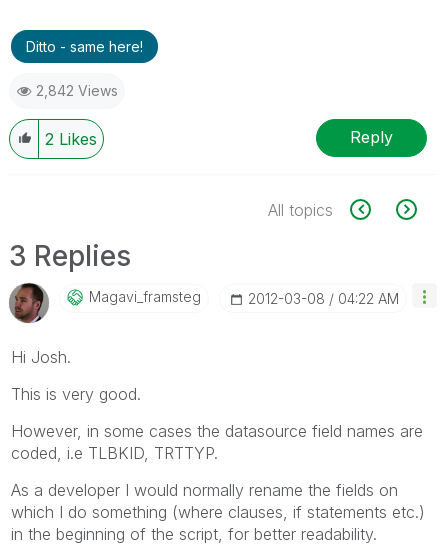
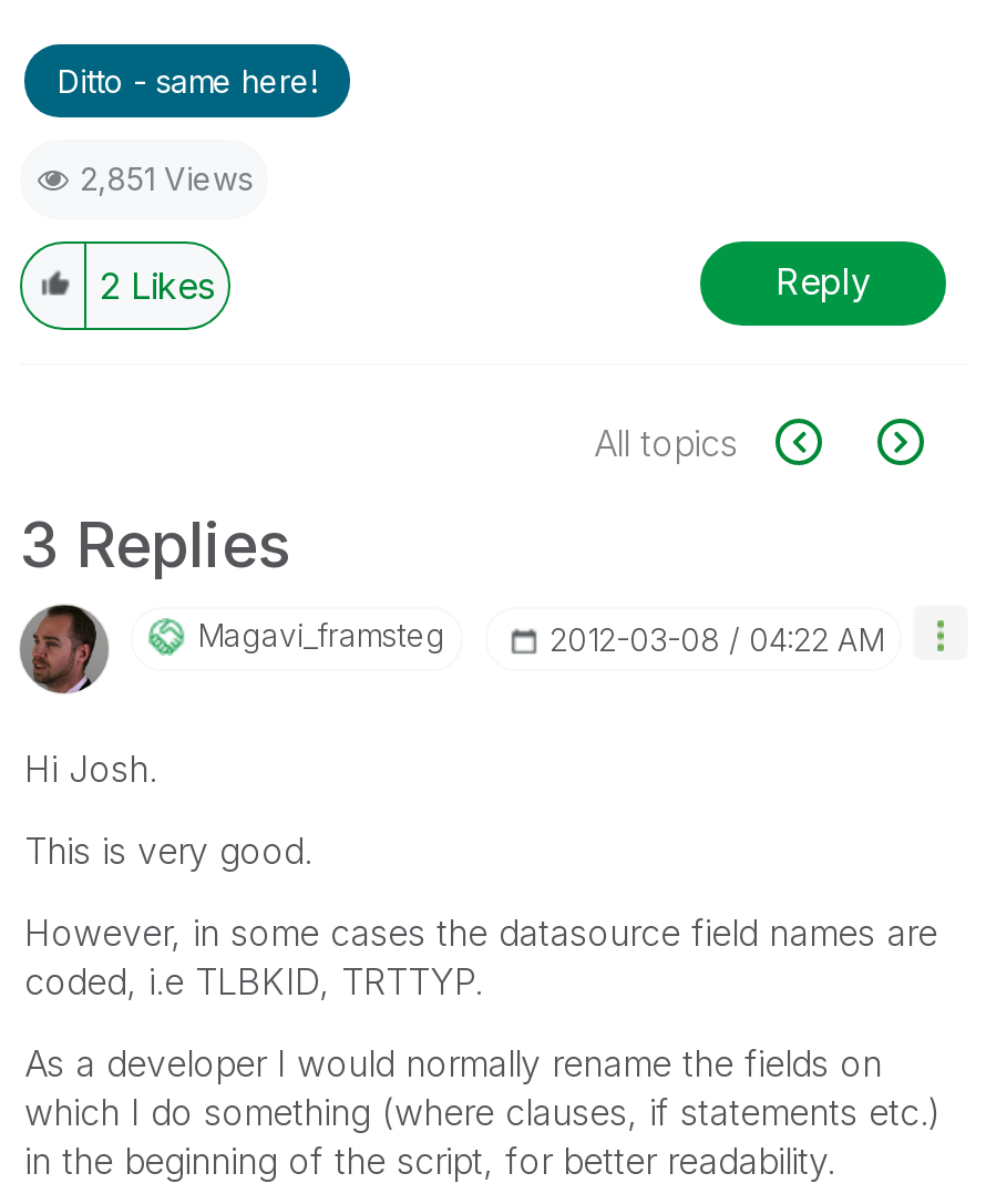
[36,81,118,98] 2,842 Views -> [80,158,253,196] 2,851 Views

